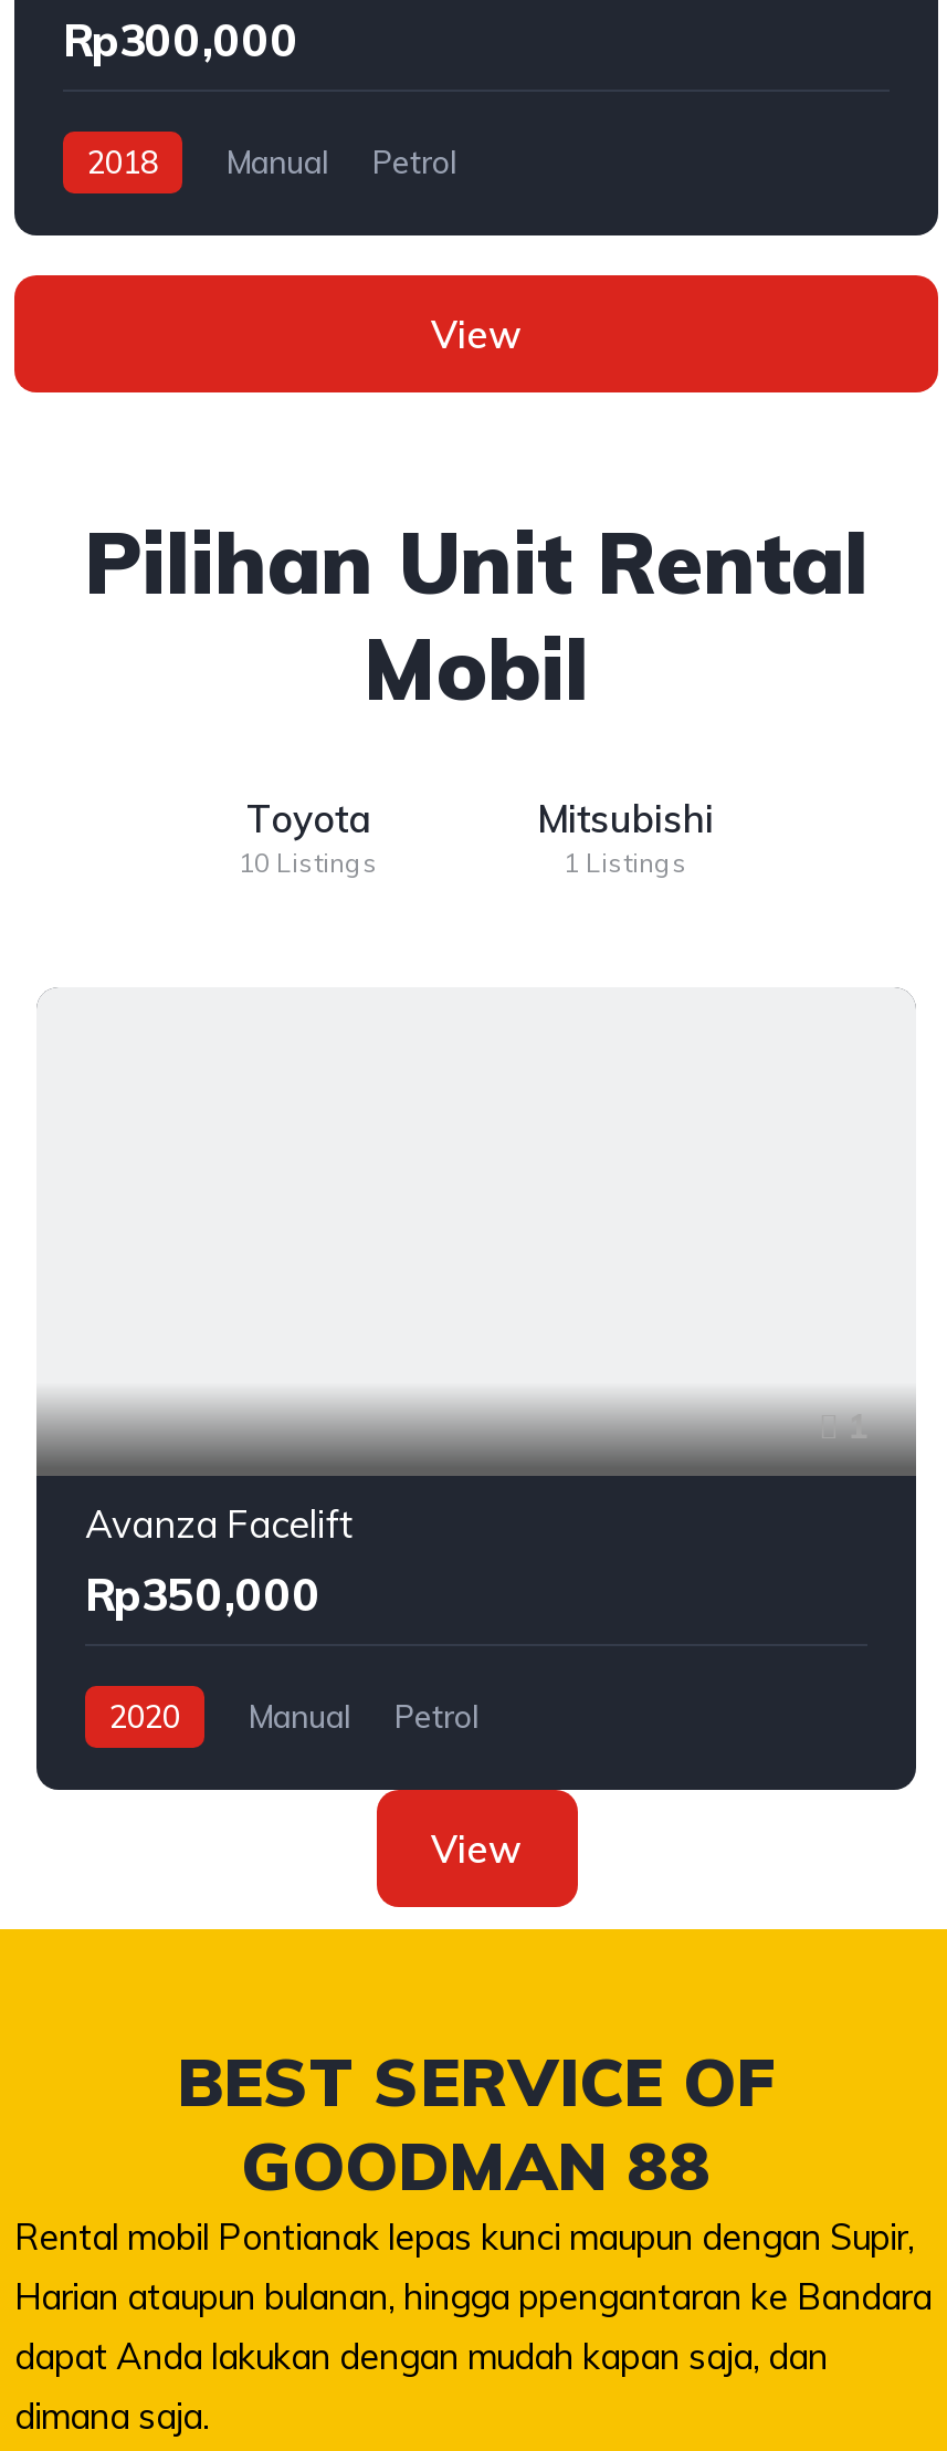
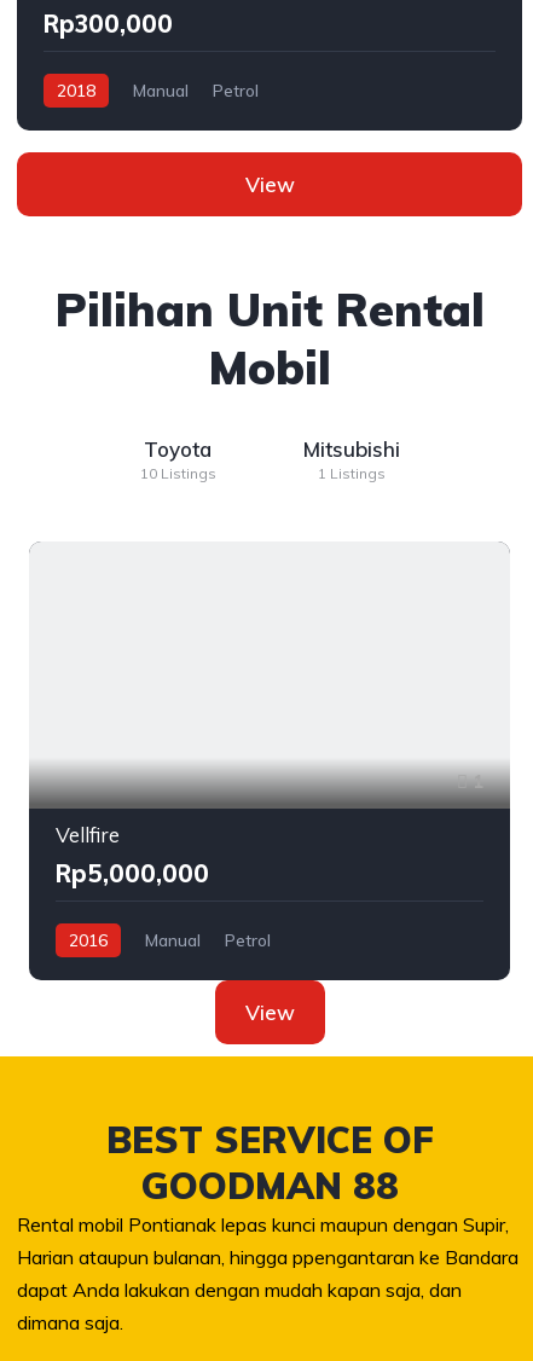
[85,1501,353,1622] Avanza Facelift | Rp350,000 -> [56,822,209,889] Vellfire | Rp5,000,000
[109,1697,478,1737] 2020 Manual Petrol -> [69,930,271,951] 2016 Manual Petrol

